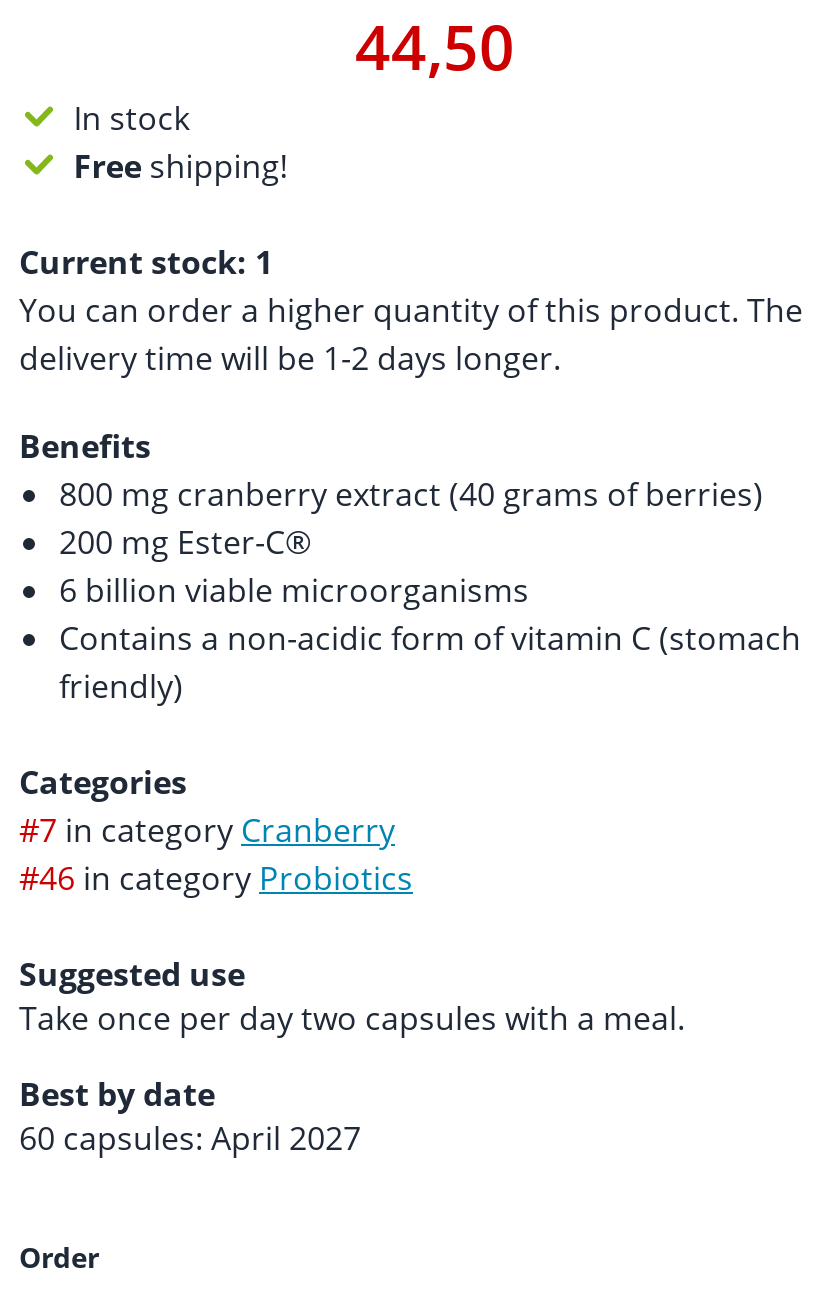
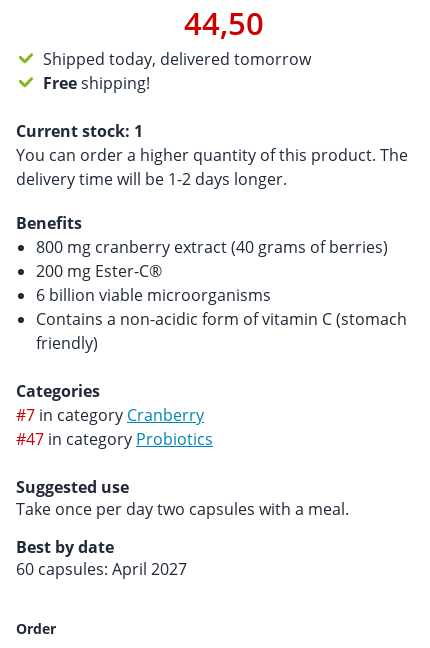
[73,96,189,140] In stock -> [43,48,311,70] Shipped today, delivered tomorrow
[19,856,413,900] #46 in category Probiotics -> [16,428,213,450] #47 in category Probiotics

